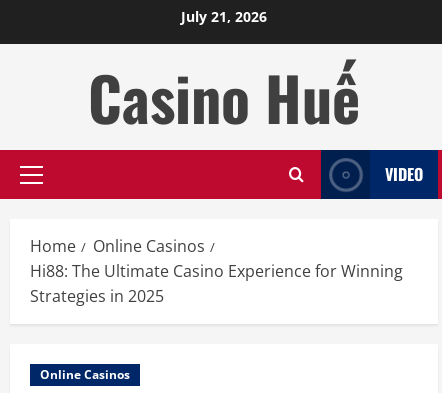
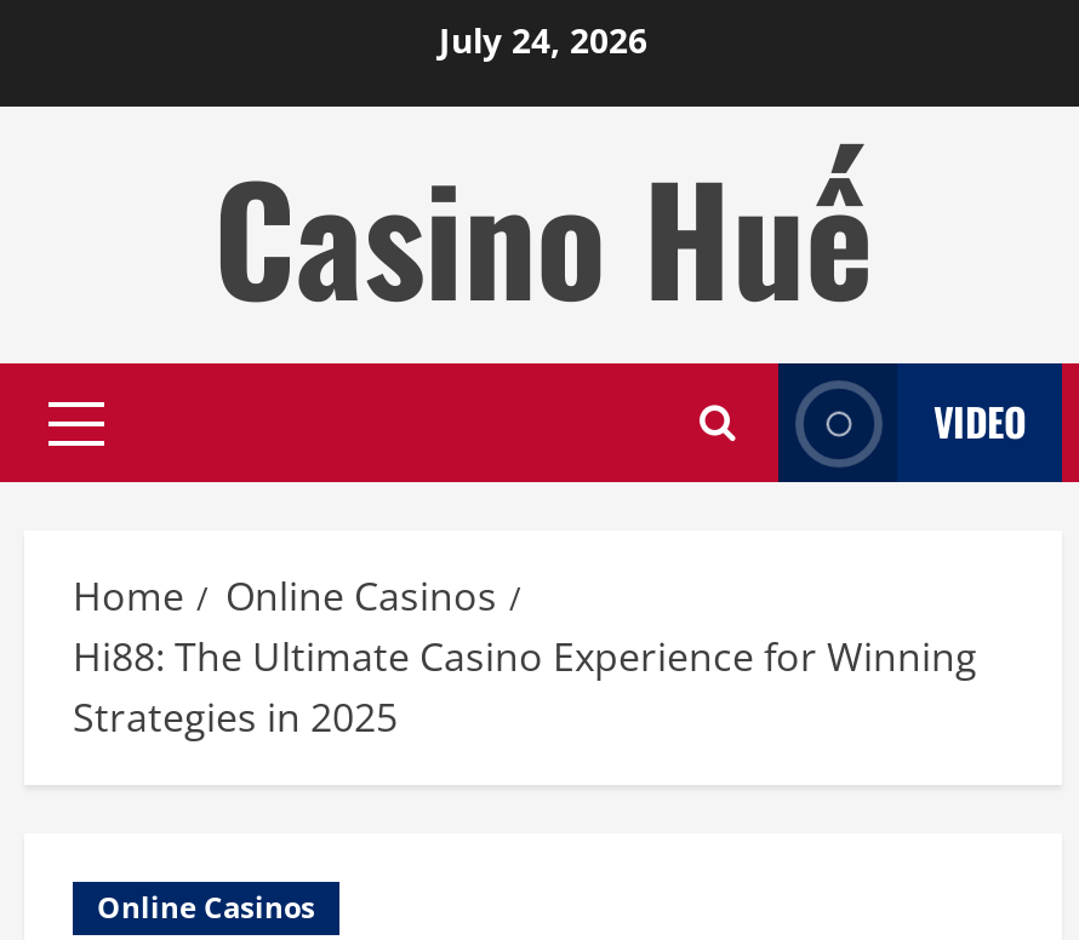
[181,7,267,26] July 21, 2026 -> [439,17,647,63] July 24, 2026

